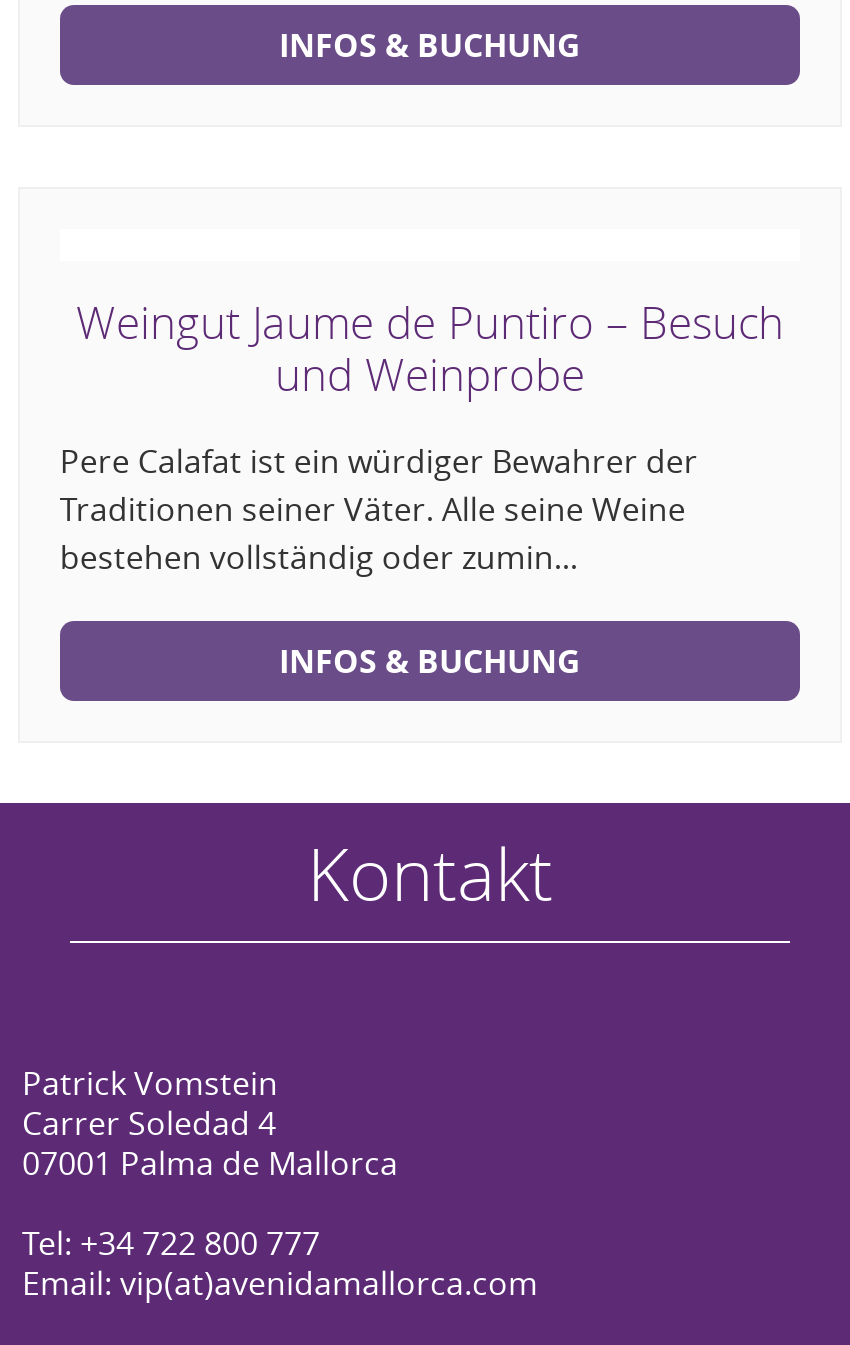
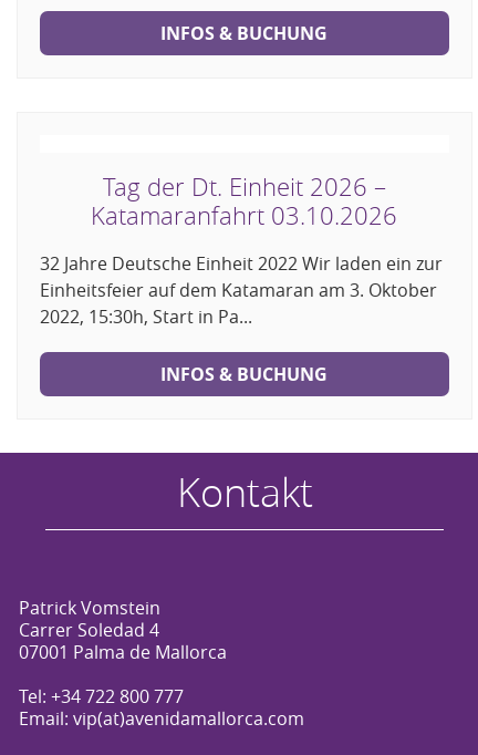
[76,294,784,404] Weingut Jaume de Puntiro – Besuch | und Weinprobe -> [91,171,398,232] Tag der Dt. Einheit 2026 – | Katamaranfahrt 03.10.2026
[60,440,698,580] Pere Calafat ist ein würdiger Bewahrer der | Traditionen seiner Väter. Alle seine Weine | bestehen vollständig oder zumin... -> [40,252,442,329] 32 Jahre Deutsche Einheit 2022 Wir laden ein zur | Einheitsfeier auf dem Katamaran am 3. Oktober | 2022, 15:30h, Start in Pa...

